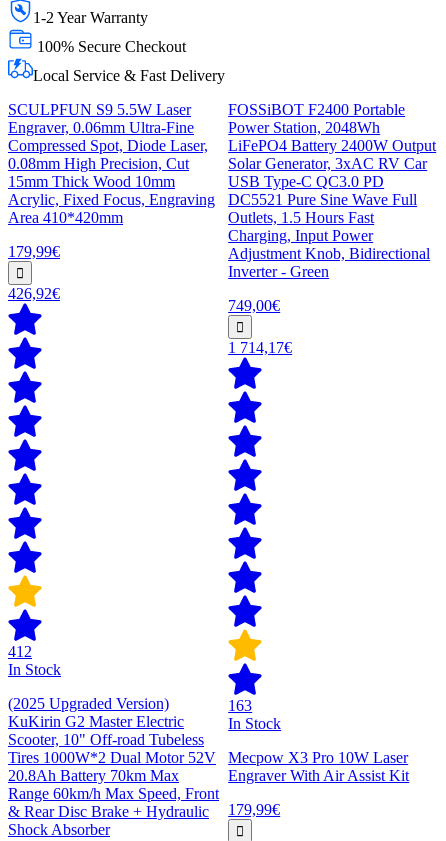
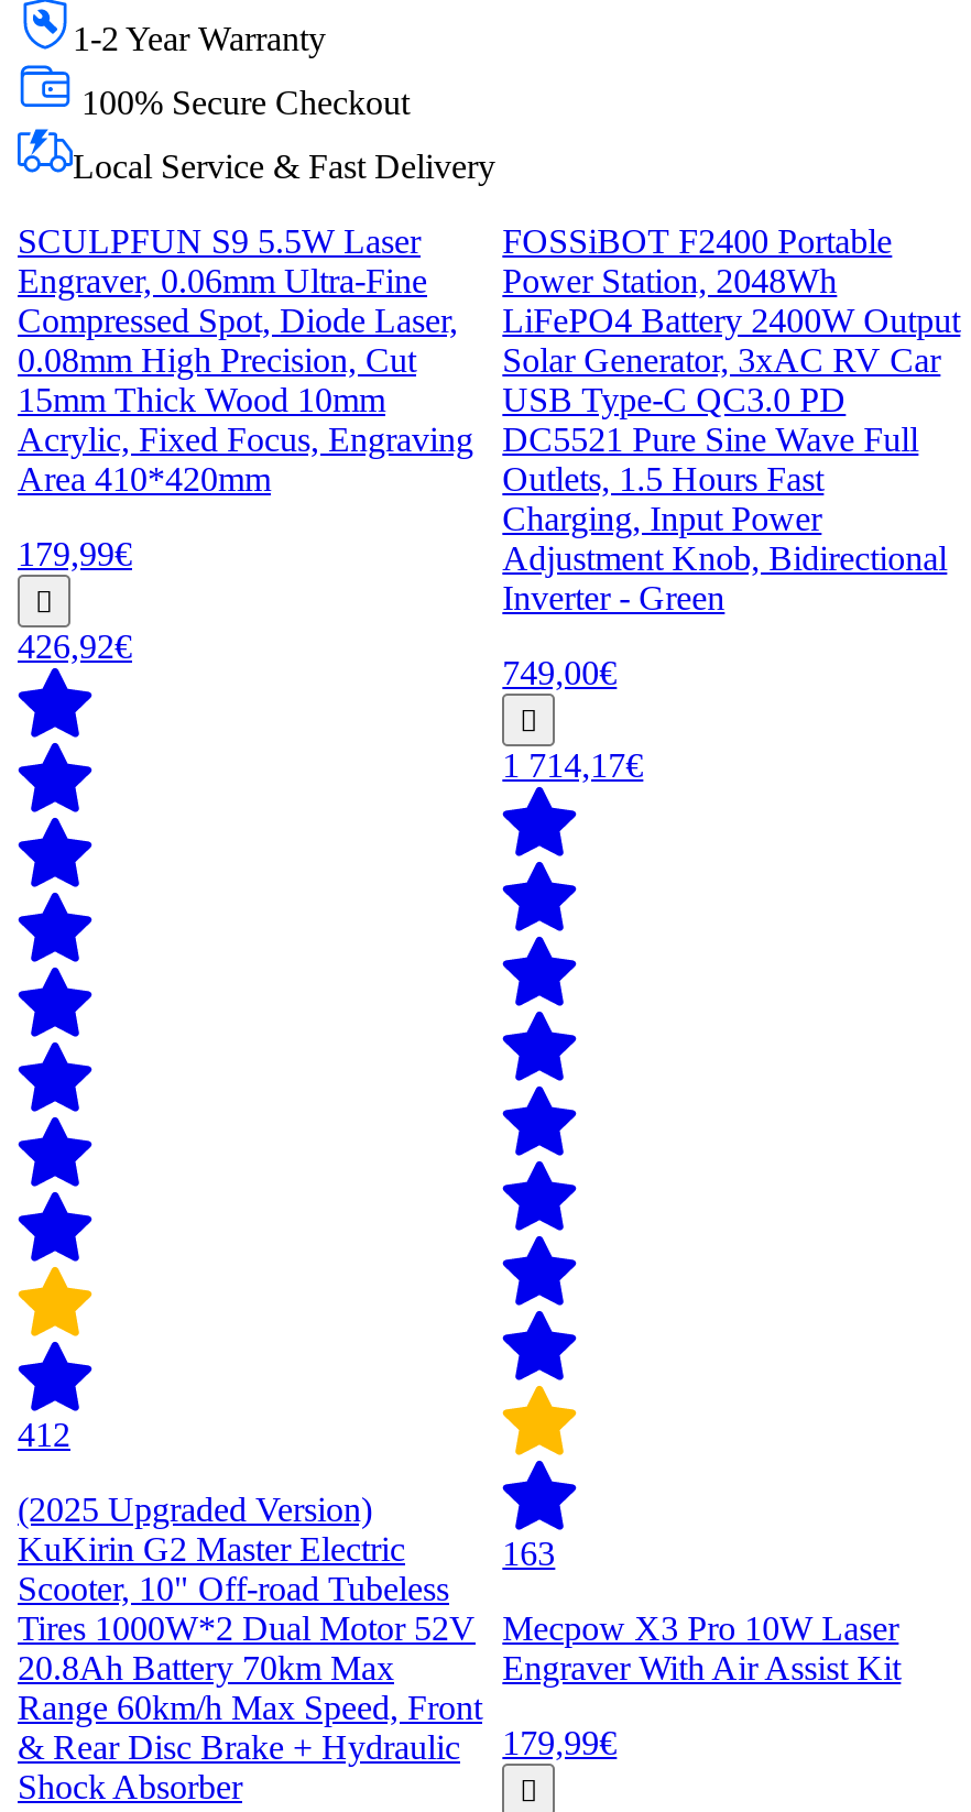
[8,661,61,678] In Stock -> none
[228,715,281,732] In Stock -> none

